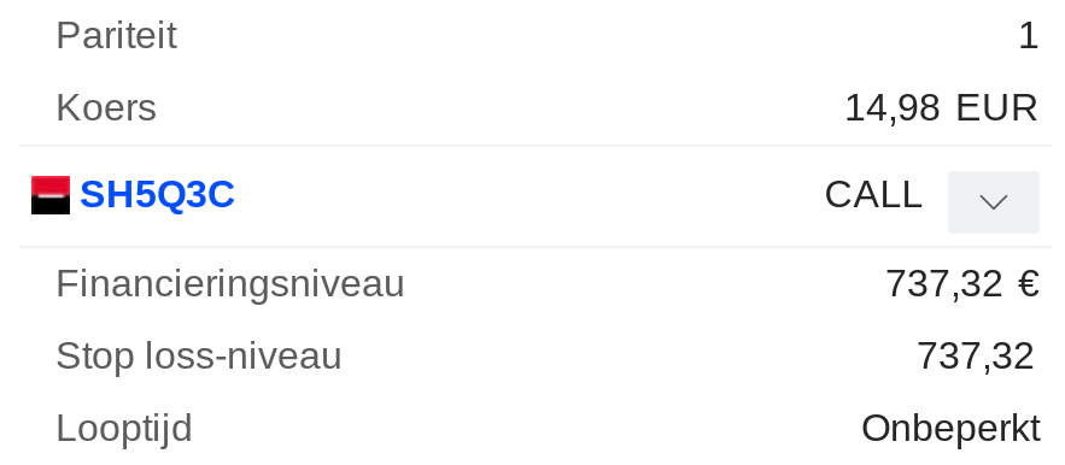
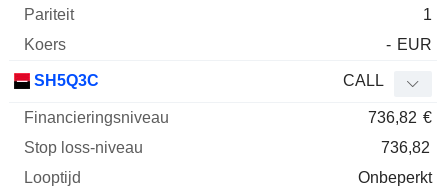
[844,87,1040,128] 14,98 EUR -> [386,36,432,53] - EUR
[885,263,1040,304] 737,32 € -> [368,109,432,126] 736,82 €
[917,335,1035,376] 737,32 -> [381,139,430,156] 736,82

